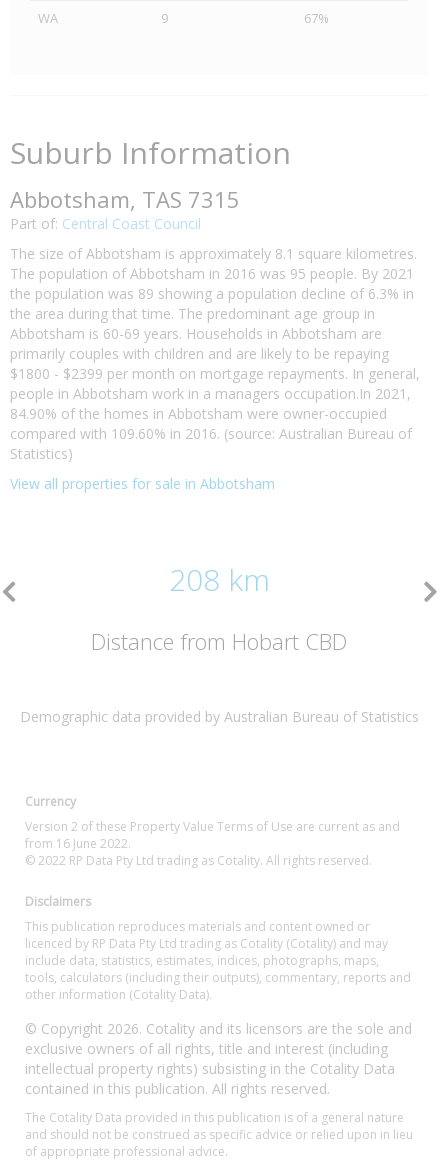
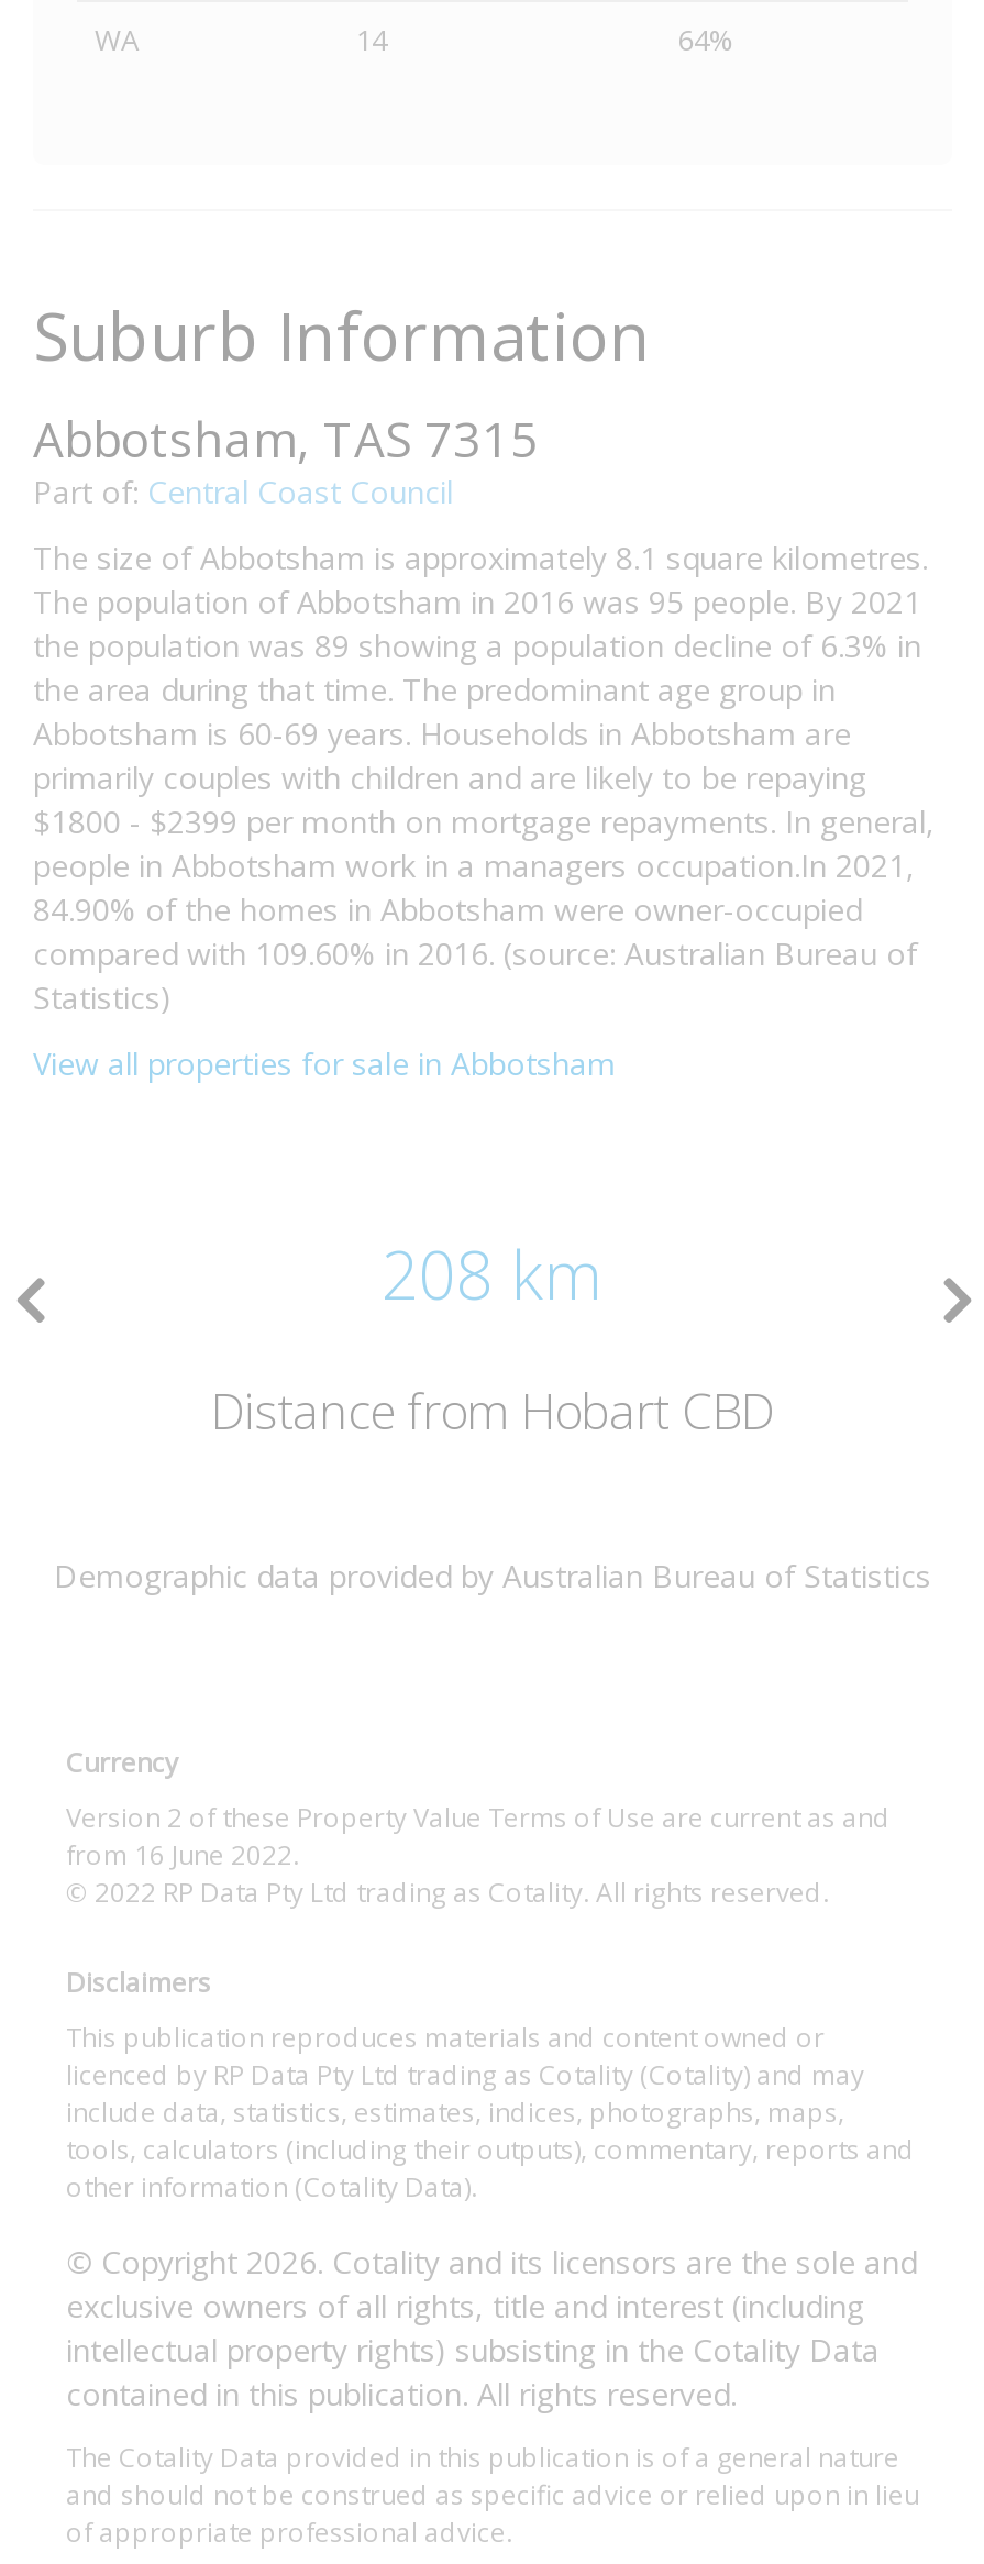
[160,9,167,27] 9 -> [356,20,387,59] 14
[303,9,328,27] 67% -> [678,20,733,59] 64%

